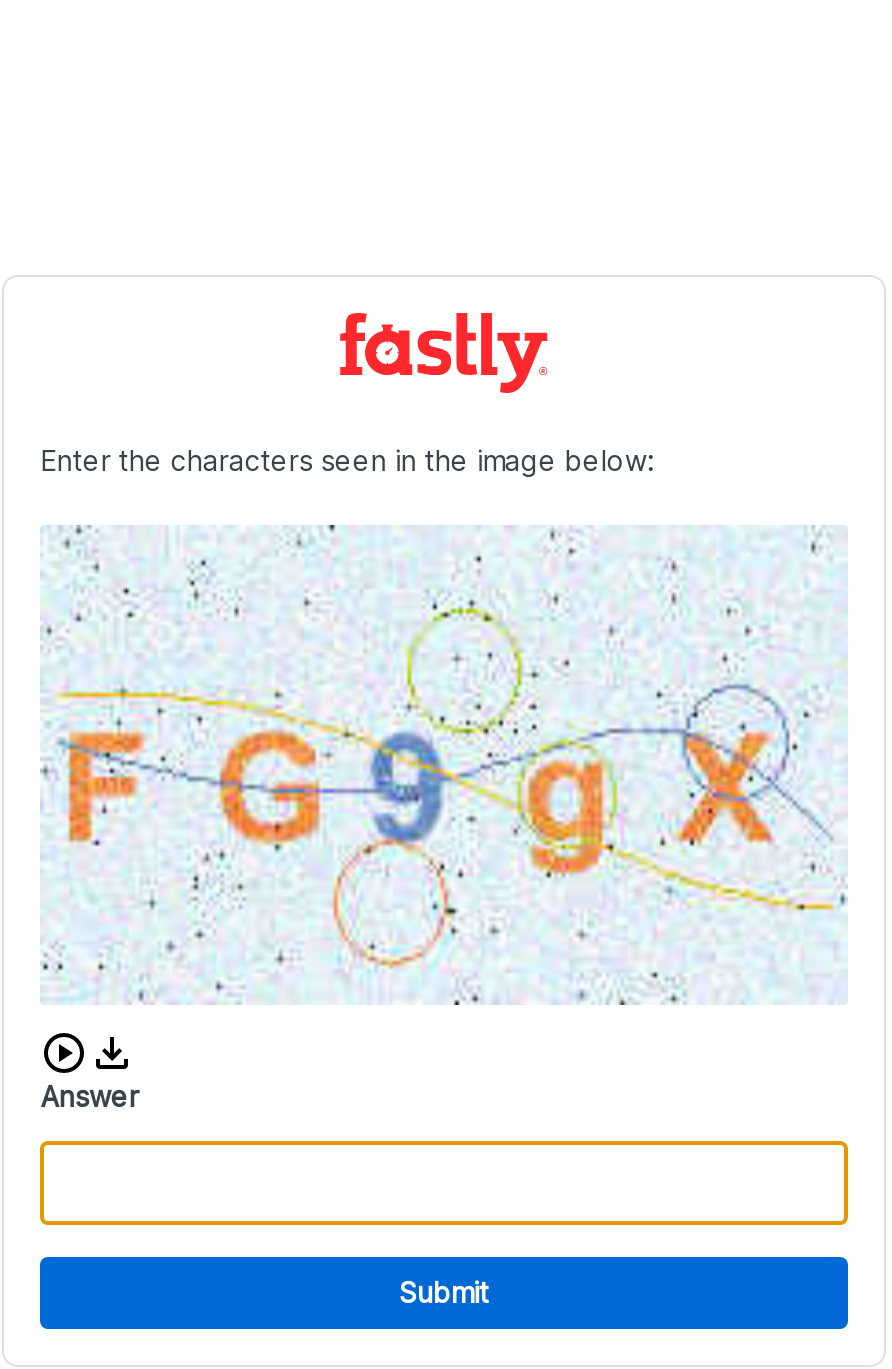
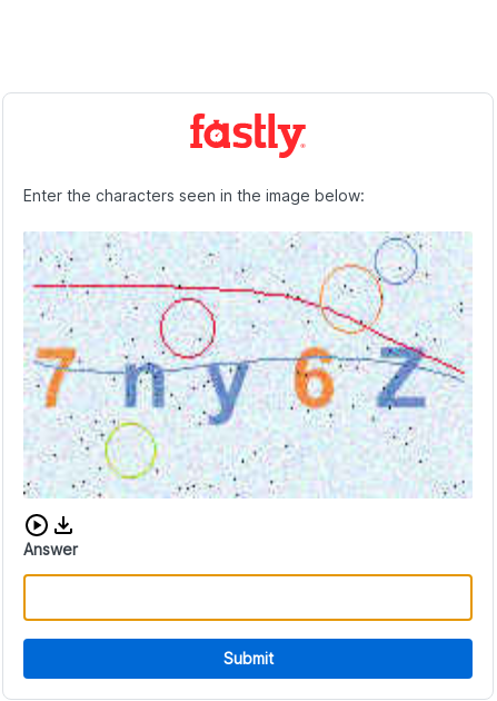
[42,525,846,1007] [image] -> [23,233,470,497] [image]

